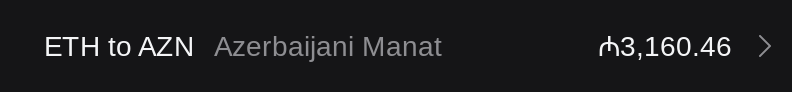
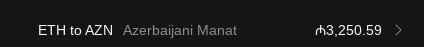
[598,30,732,62] ₼3,160.46 -> [315,22,382,38] ₼3,250.59

